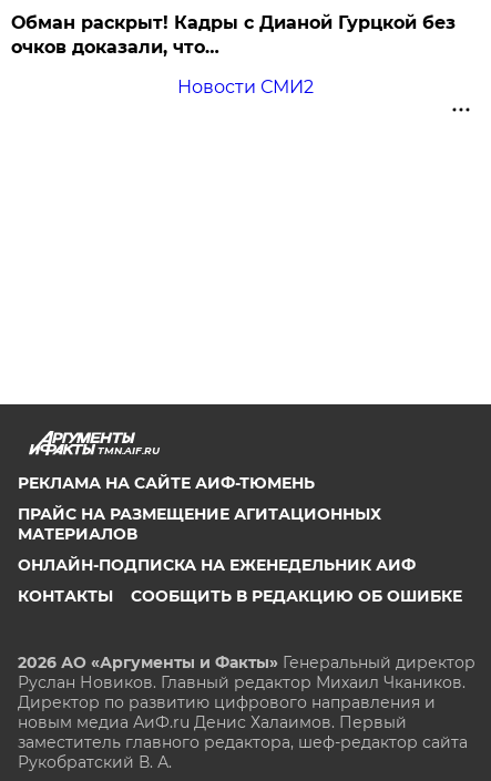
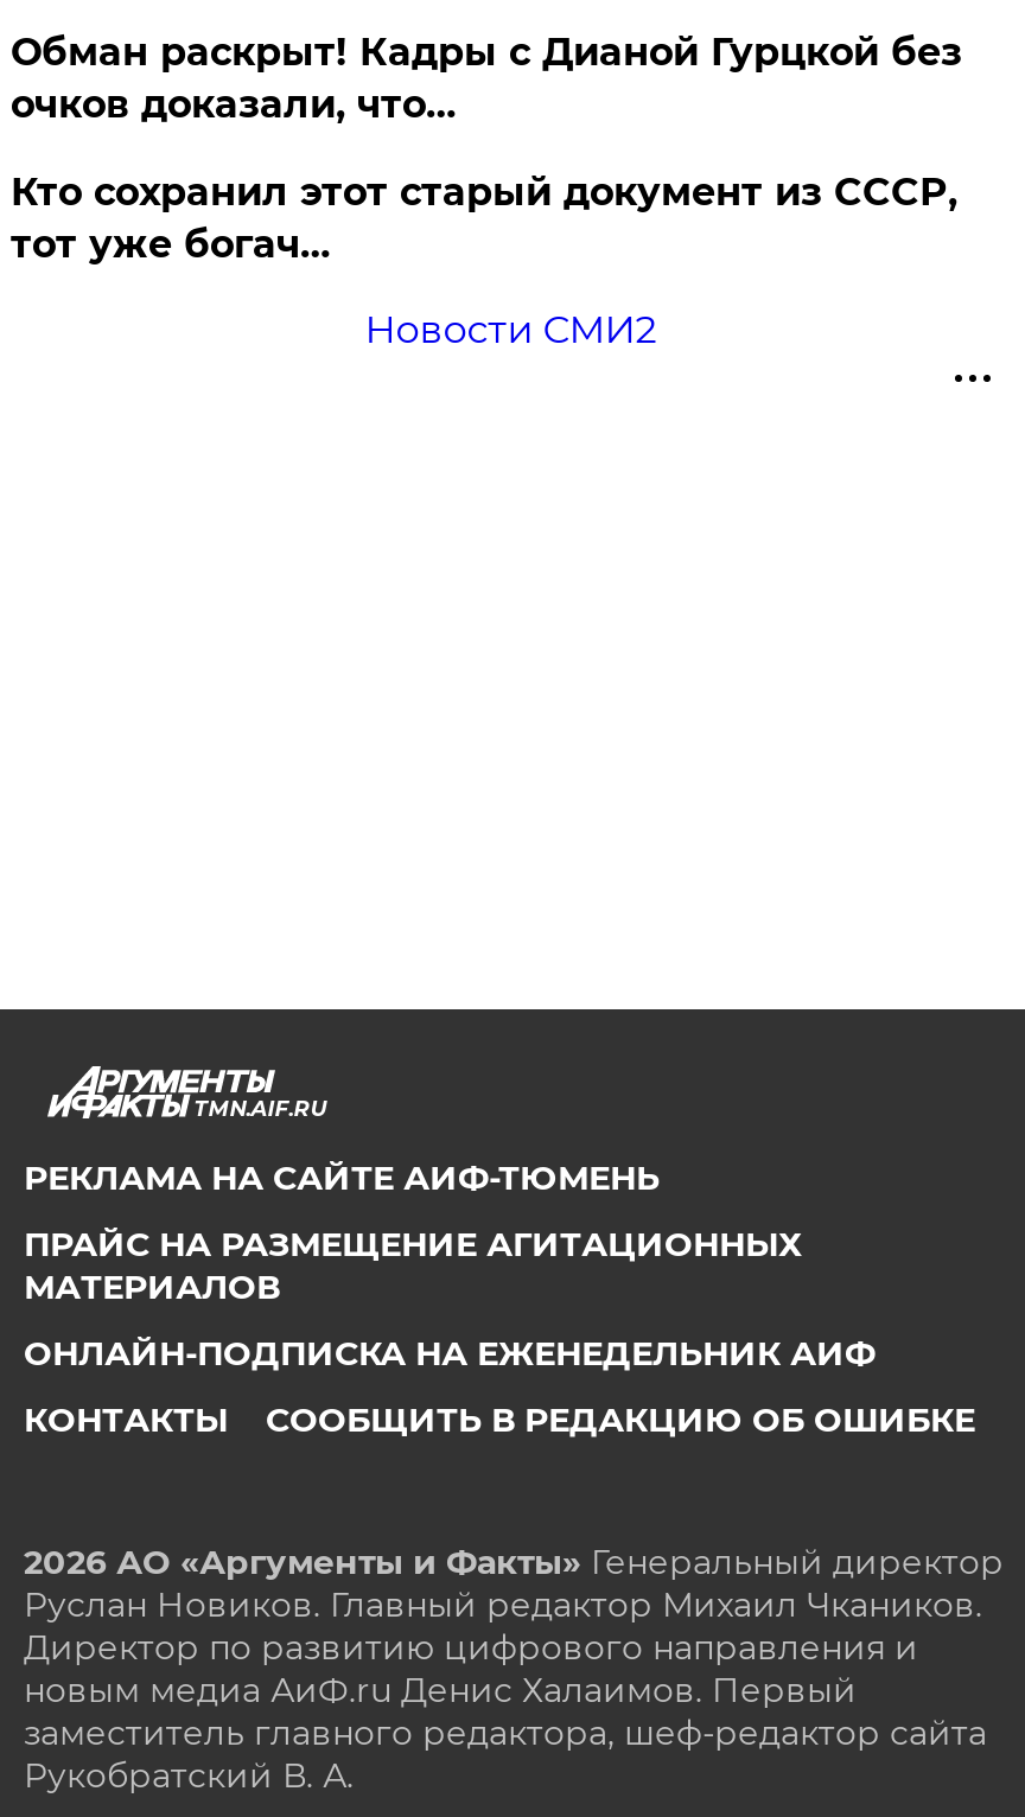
none -> [10,169,957,266] Кто сохранил этот старый документ из СССР, | тот уже богач…

